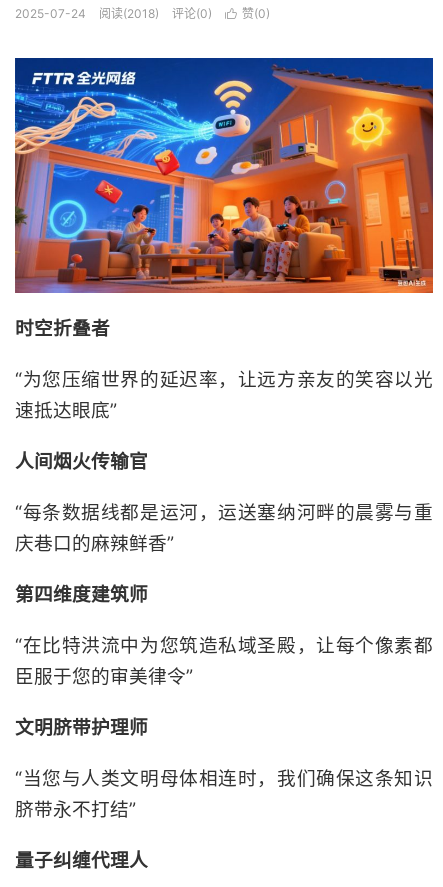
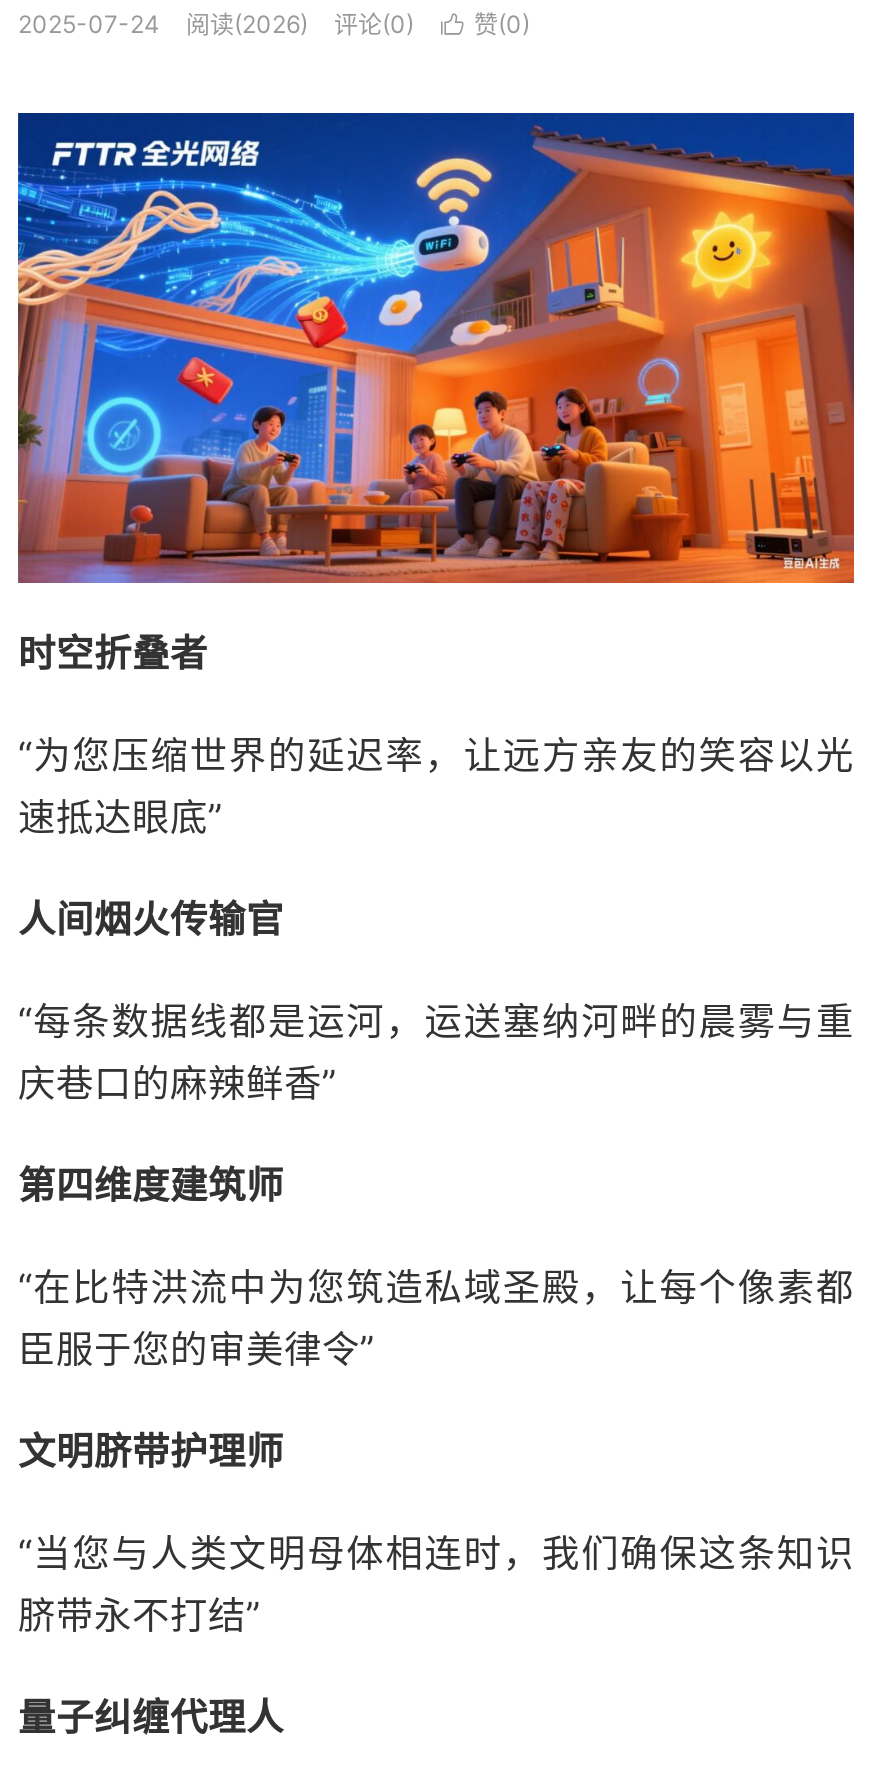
[99,6,159,21] 阅读(2018) -> [186,9,308,39] 阅读(2026)

